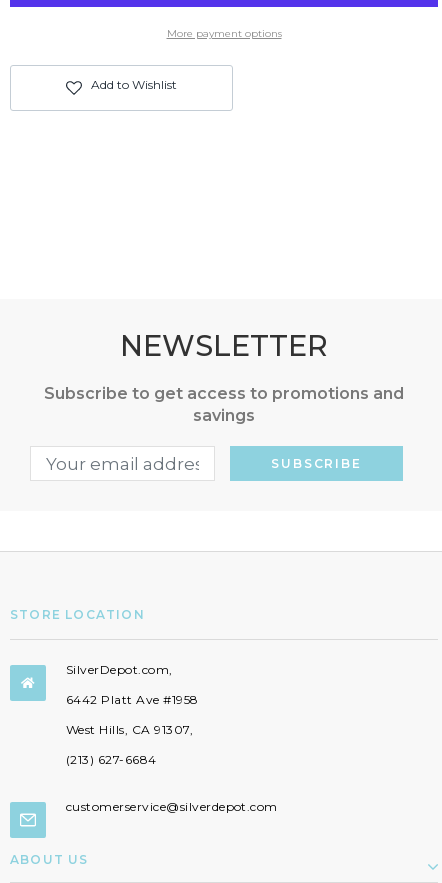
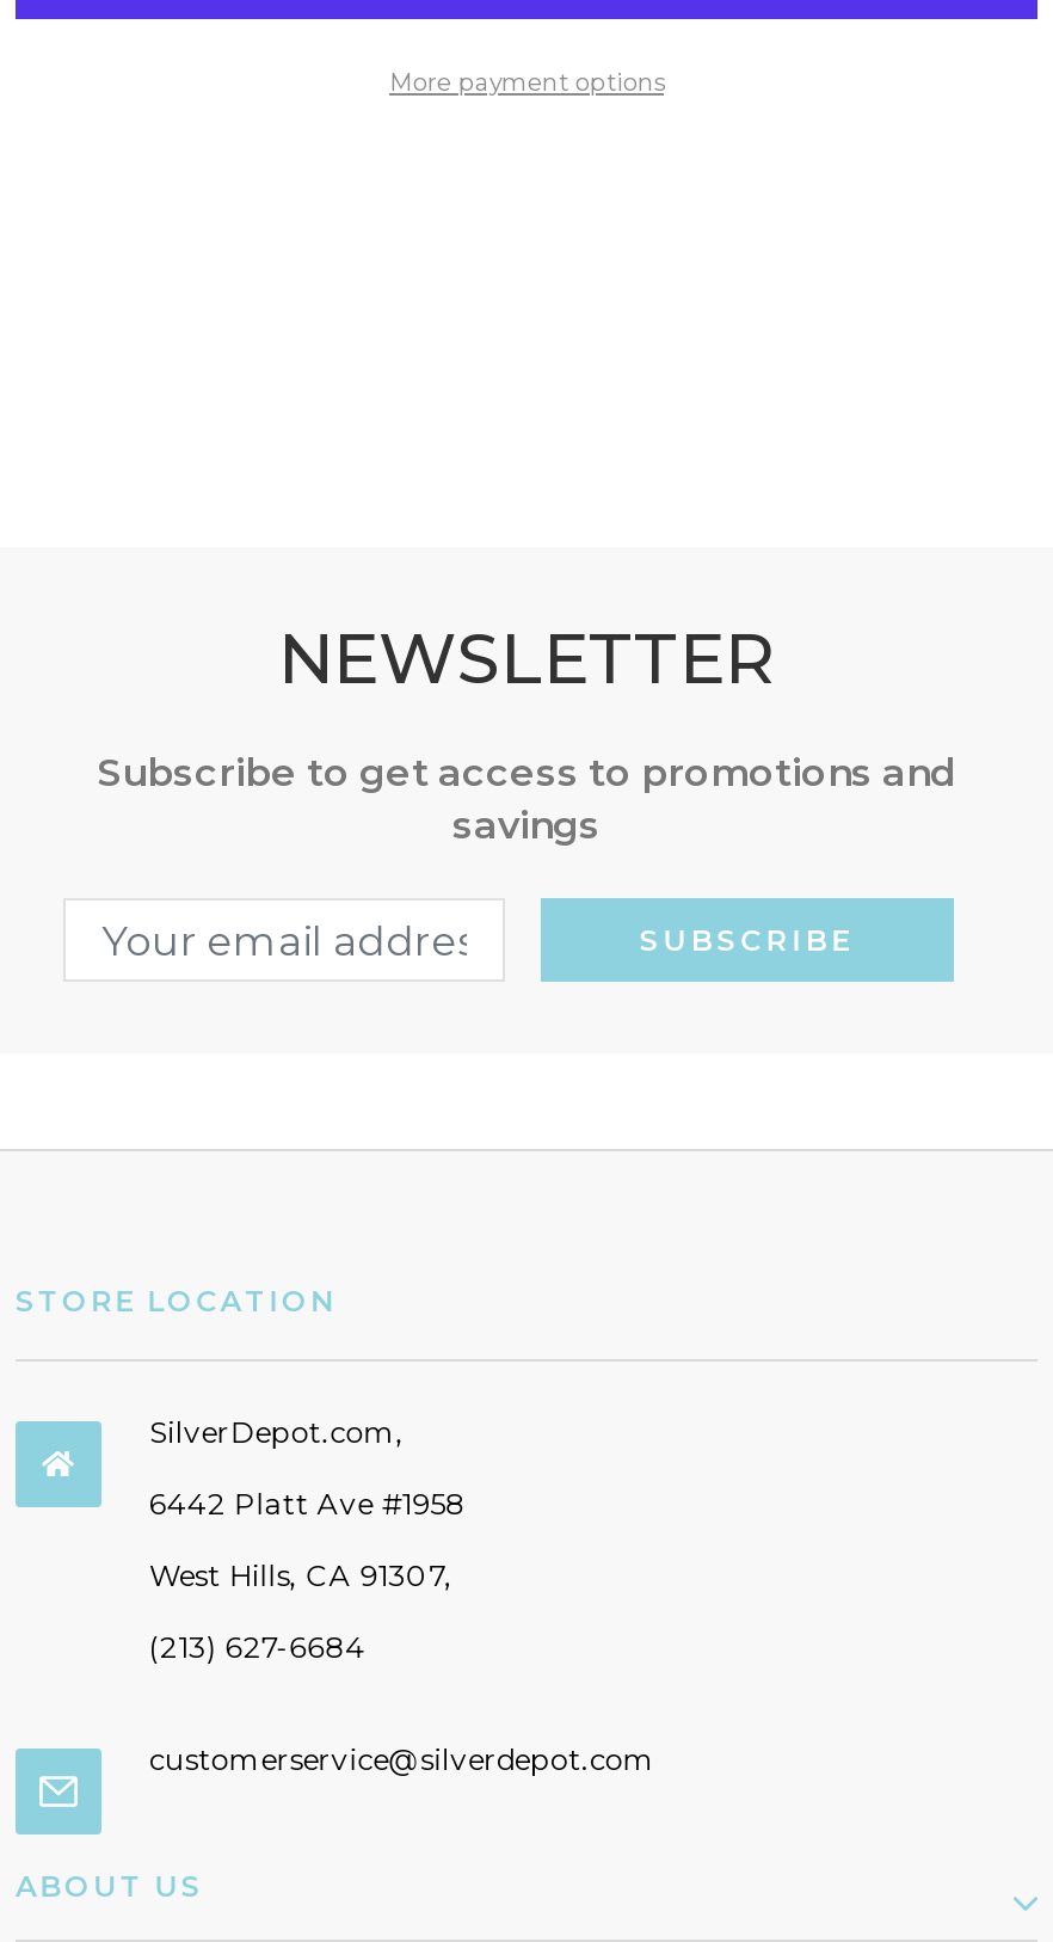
[91,77,177,92] Add to Wishlist -> none

